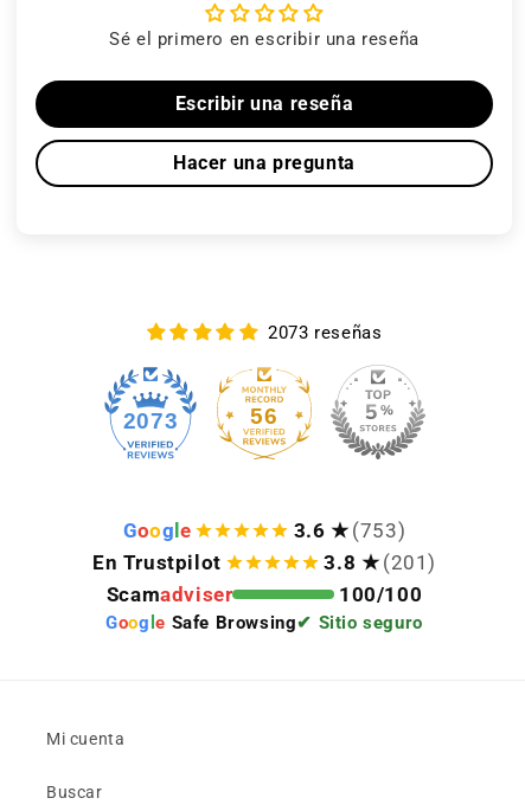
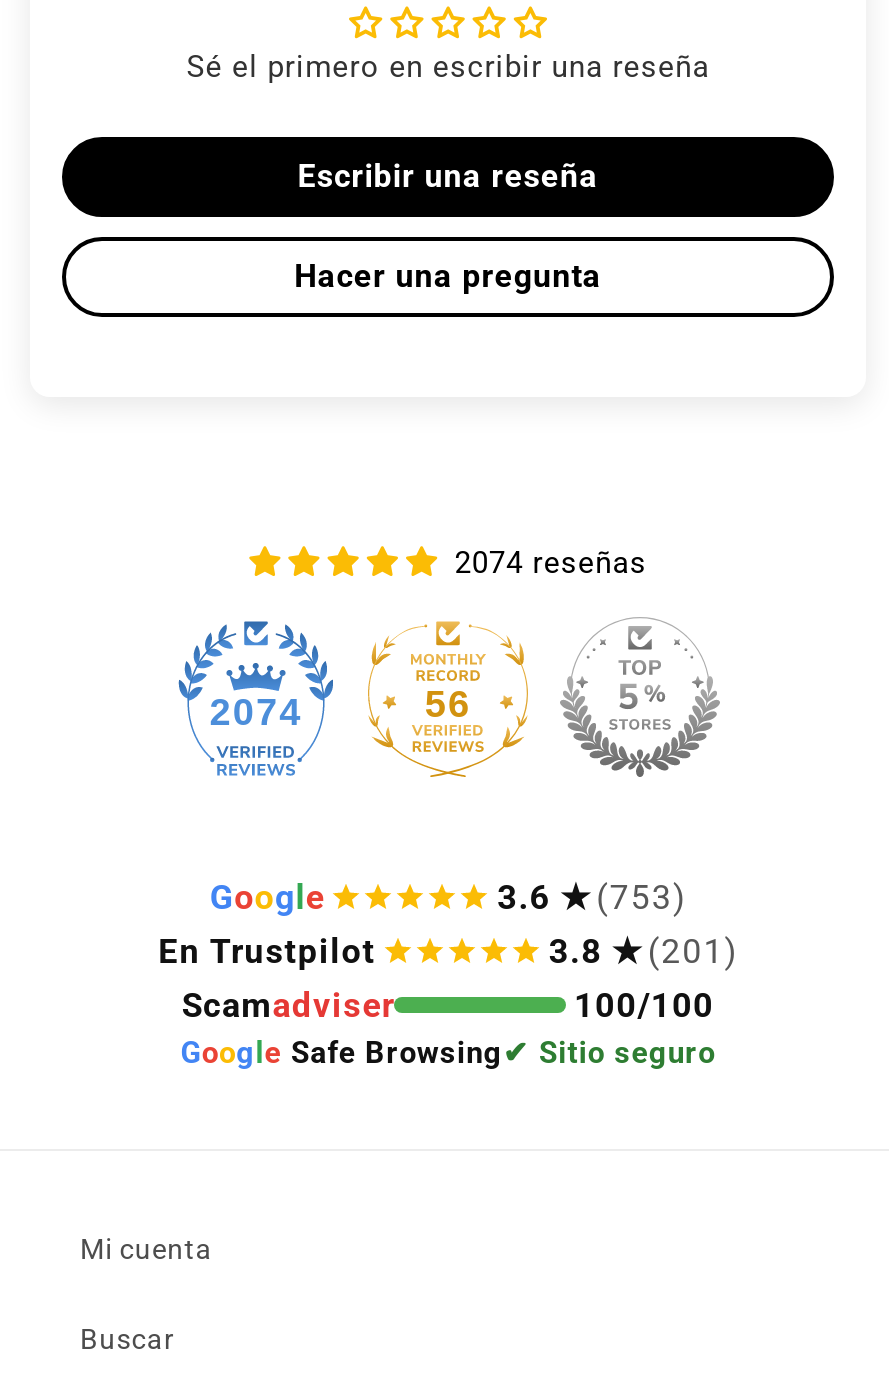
[268,322,382,343] 2073 reseñas -> [454,545,647,581] 2074 reseñas
[123,408,178,433] 2073 -> [210,691,302,733] 2074

